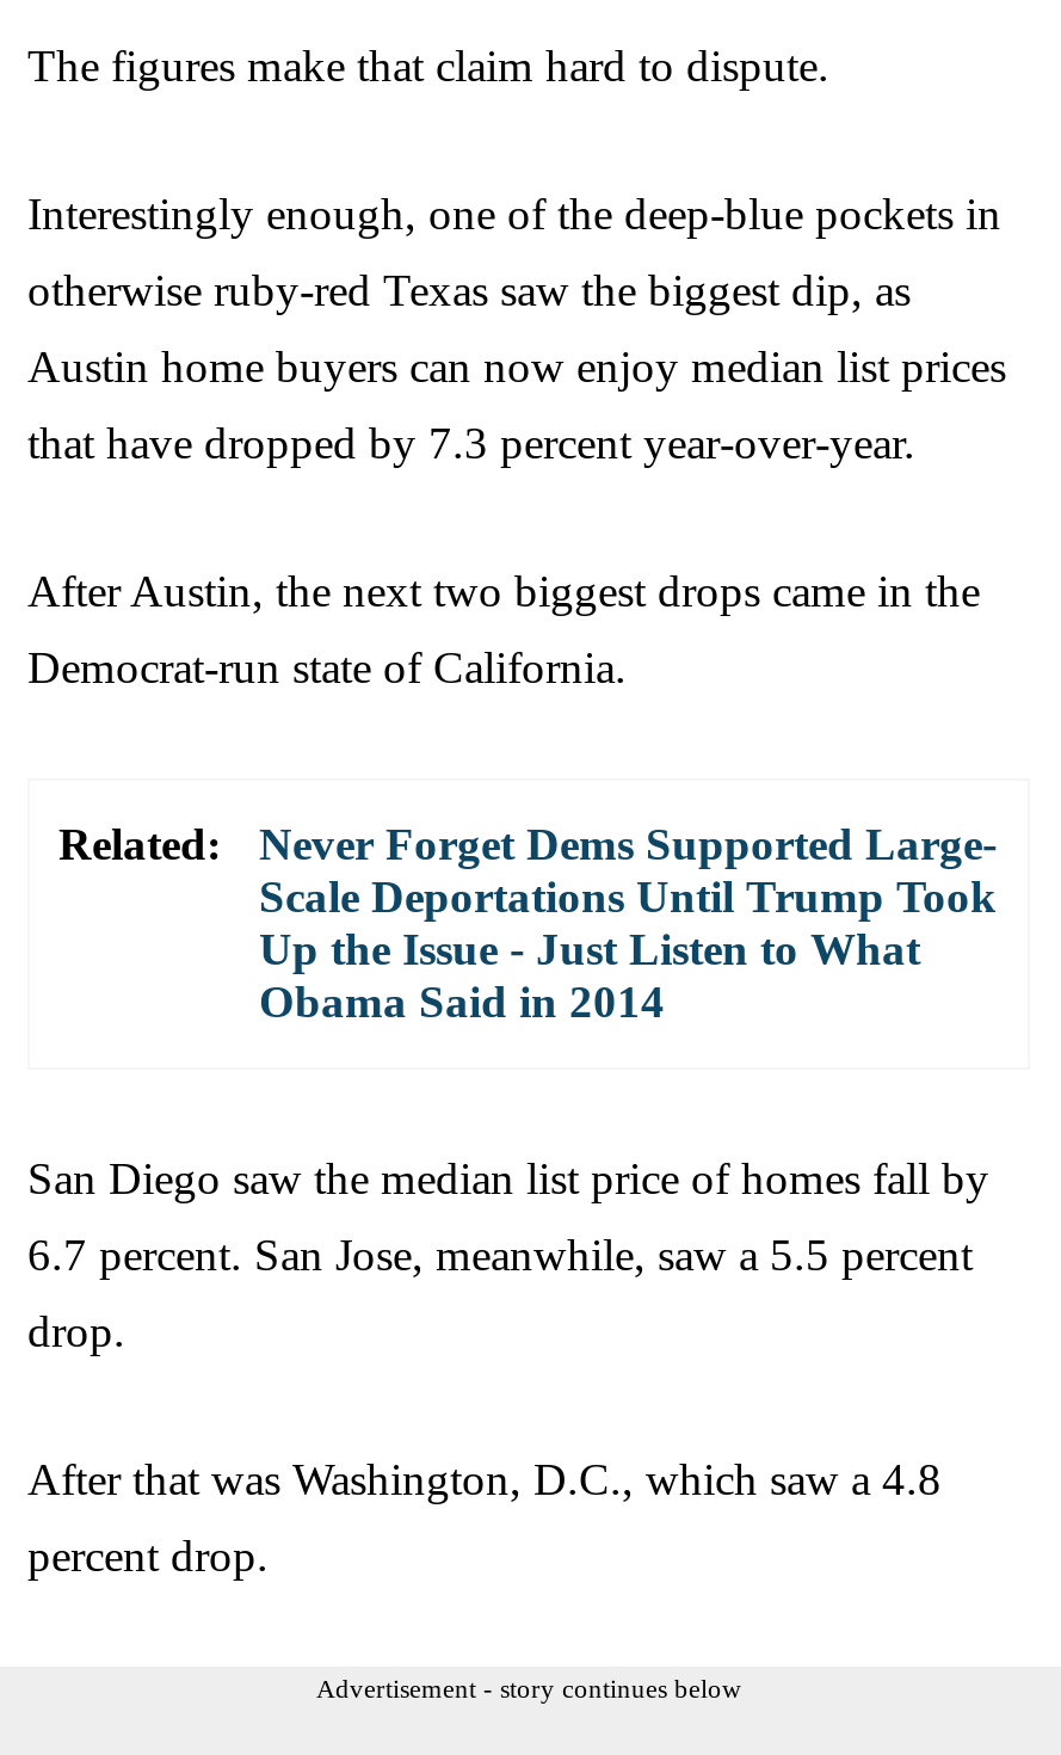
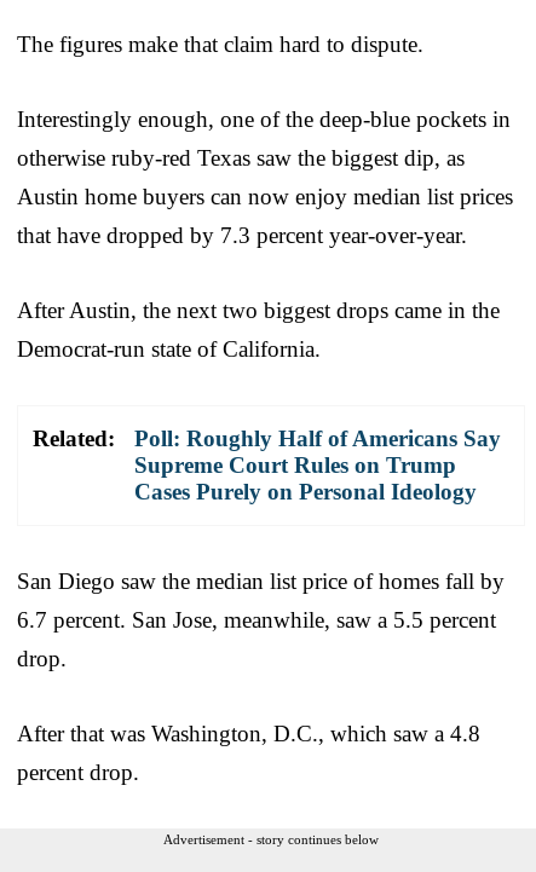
[259,820,997,1028] Never Forget Dems Supported Large- | Scale Deportations Until Trump Took | Up the Issue - Just Listen to What | Obama Said in 2014 -> [134,426,501,505] Poll: Roughly Half of Americans Say | Supreme Court Rules on Trump | Cases Purely on Personal Ideology

